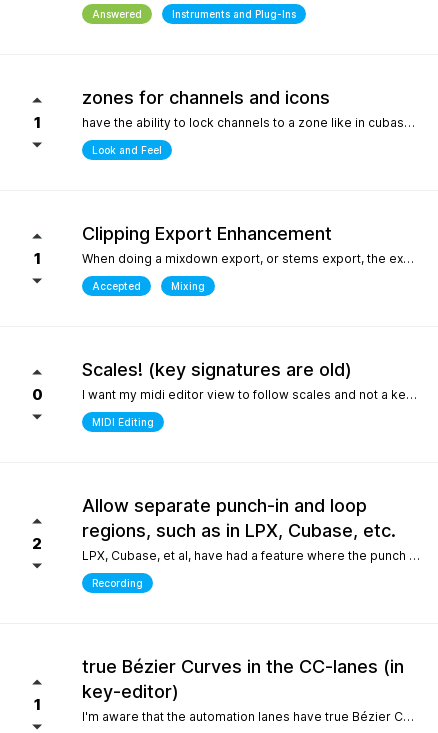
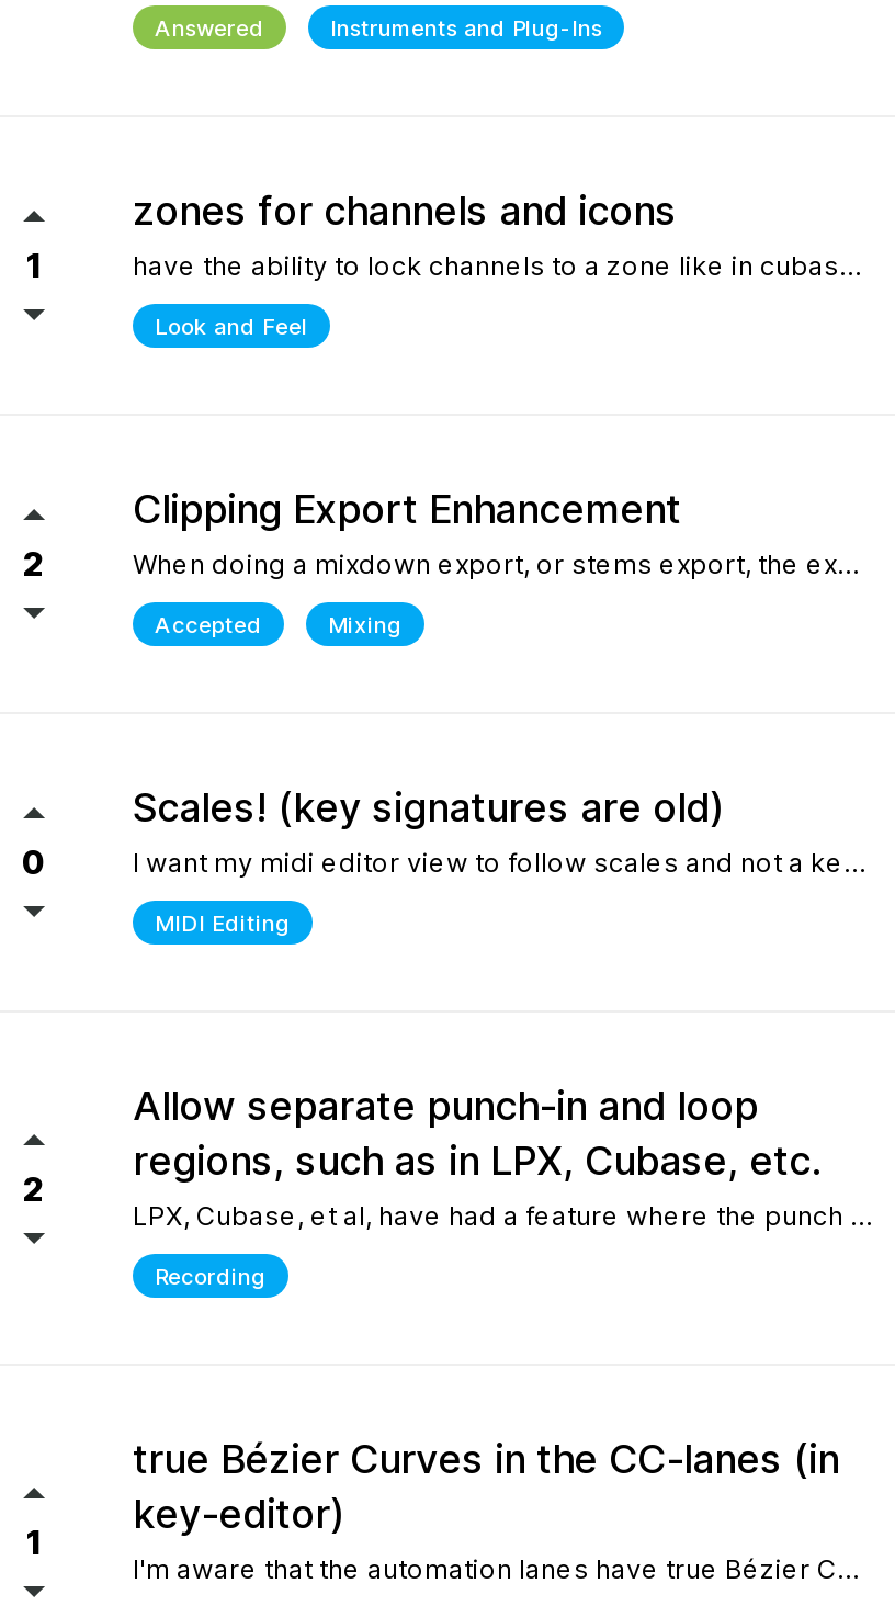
[33,249,40,268] 1 -> [23,543,45,585] 2

